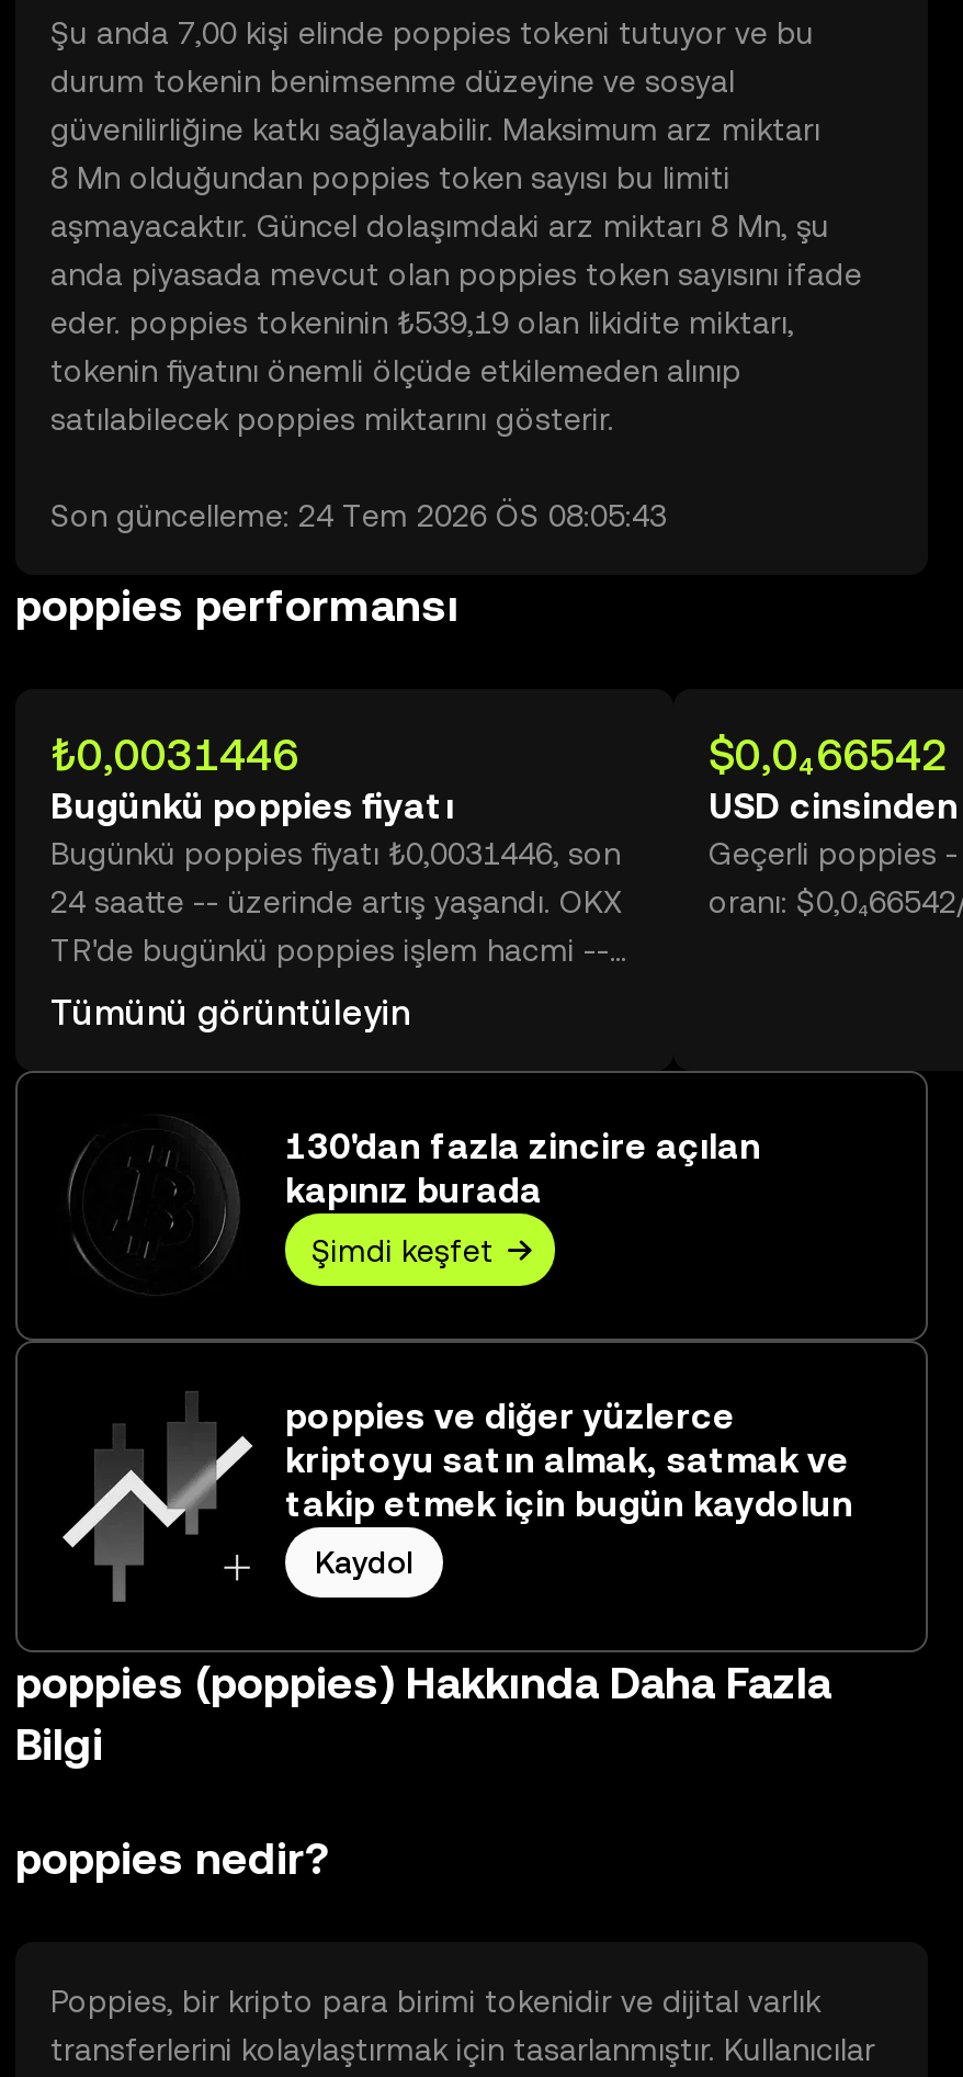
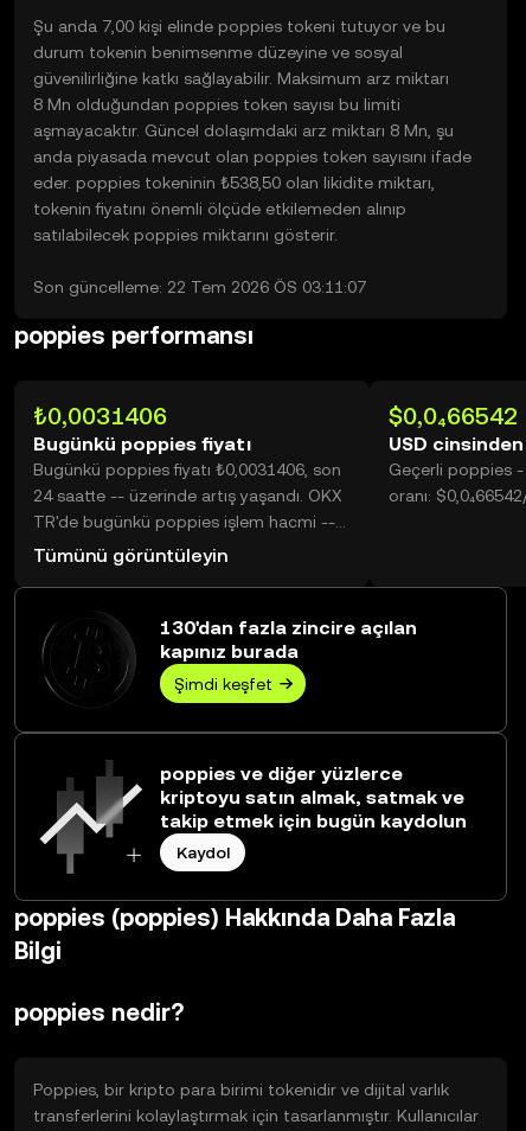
[50,305,794,340] eder. poppies tokeninin ₺539,19 olan likidite miktarı, -> [33,173,435,192] eder. poppies tokeninin ₺538,50 olan likidite miktarı,
[50,498,667,533] Son güncelleme: 24 Tem 2026 ÖS 08:05:43 -> [33,277,366,296] Son güncelleme: 22 Tem 2026 ÖS 03:11:07
[50,729,298,781] ₺0,0031446 -> [33,402,167,430] ₺0,0031406
[50,836,621,871] Bugünkü poppies fiyatı ₺0,0031446, son -> [33,460,341,479] Bugünkü poppies fiyatı ₺0,0031406, son

